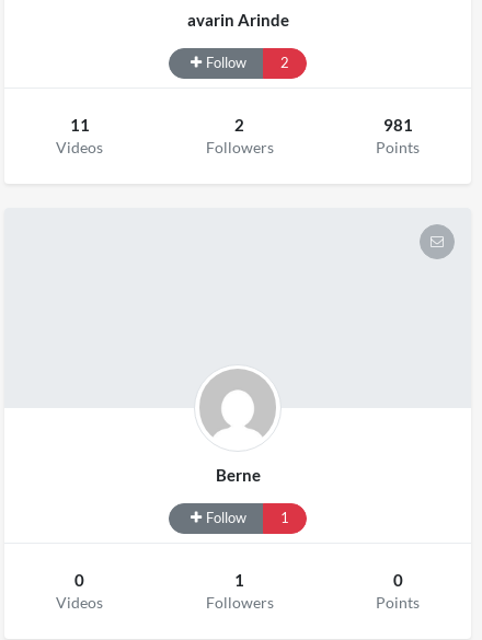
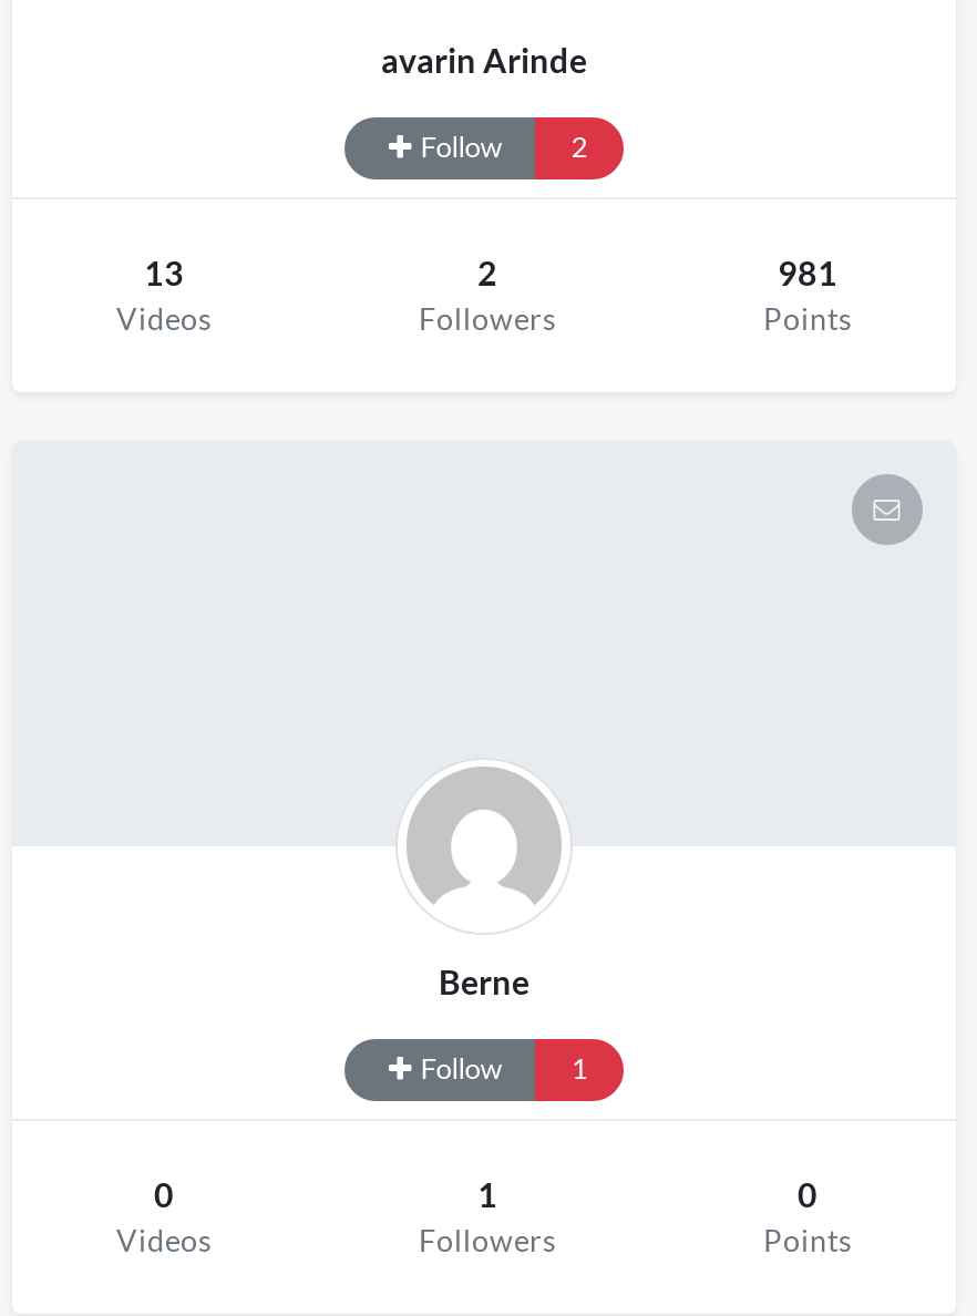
[70,115,89,135] 11 -> [144,253,184,293] 13

